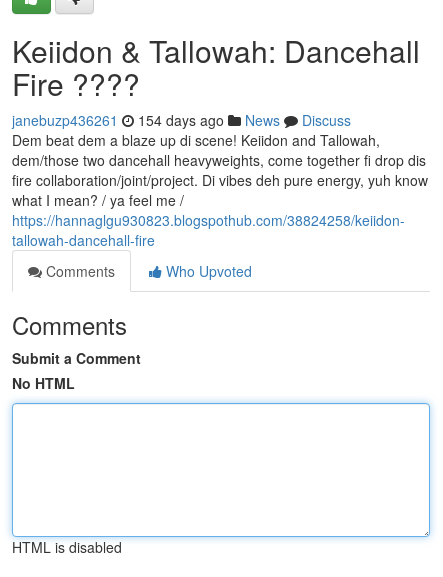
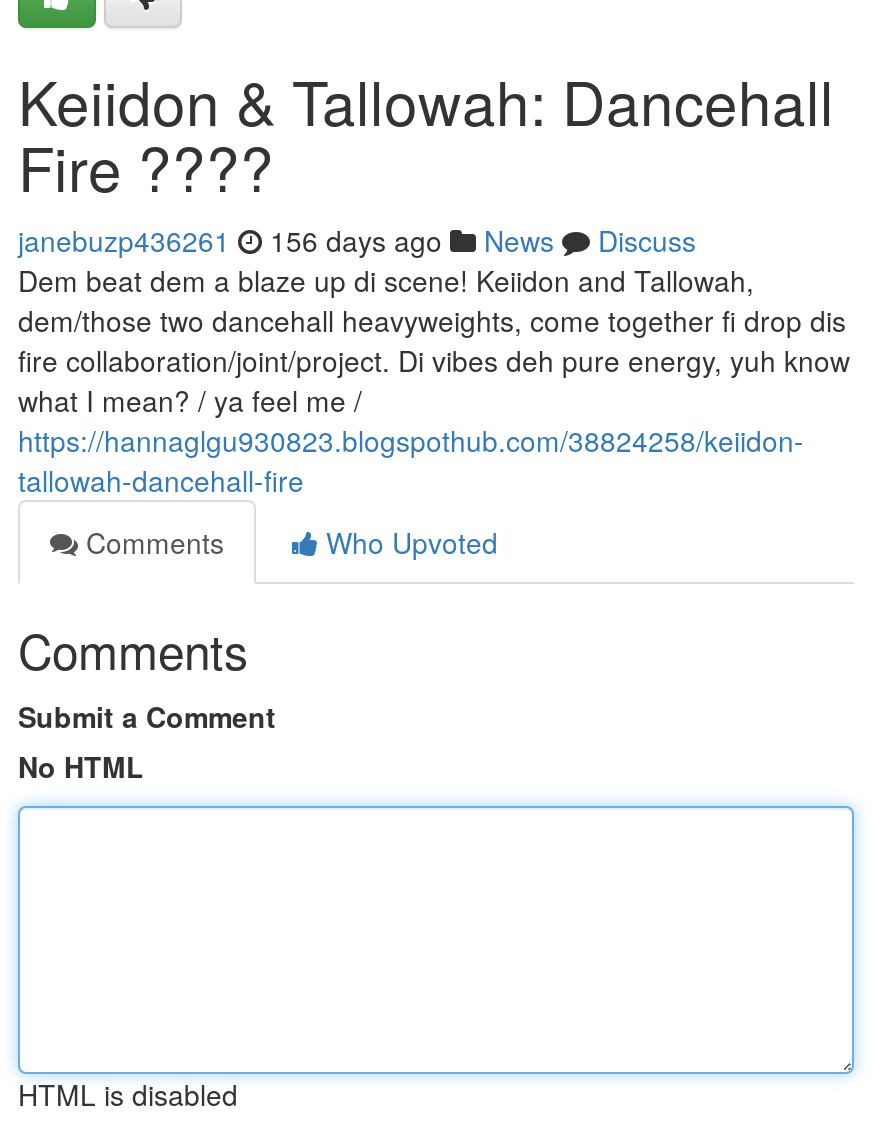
[12,110,351,130] janebuzp436261 154 days ago News Discuss -> [18,220,696,260] janebuzp436261 156 days ago News Discuss

